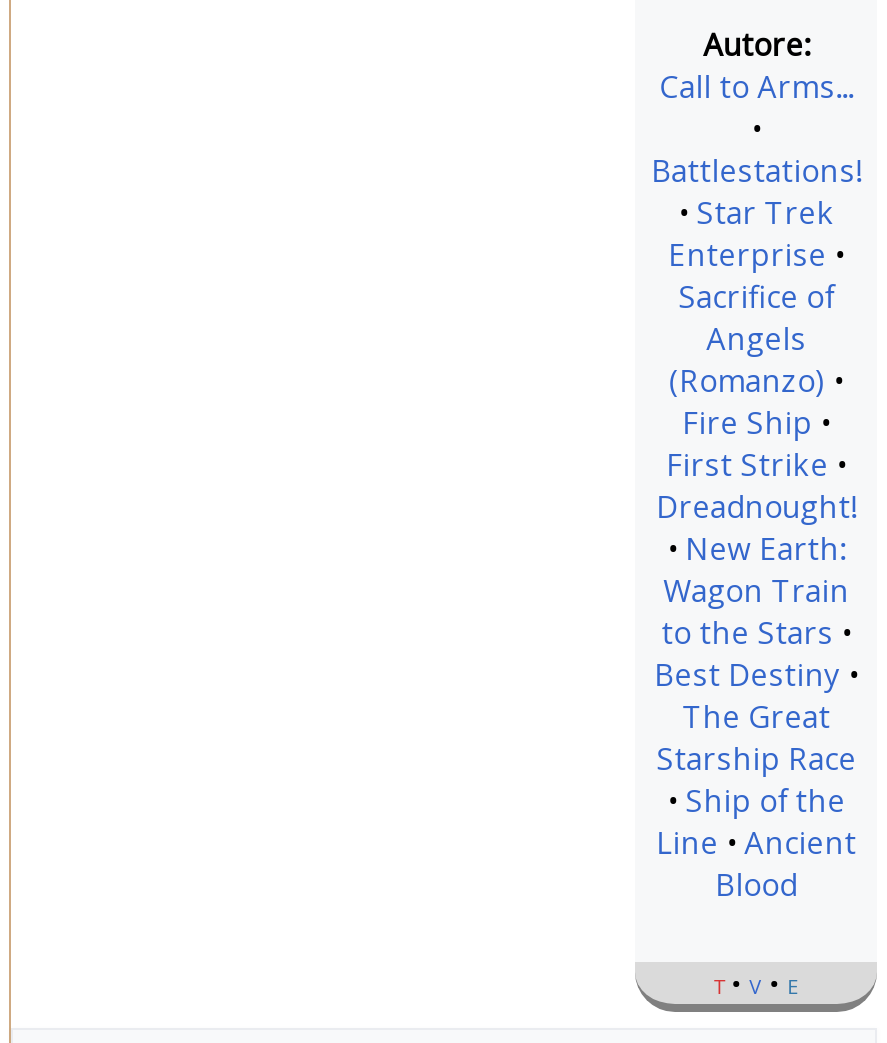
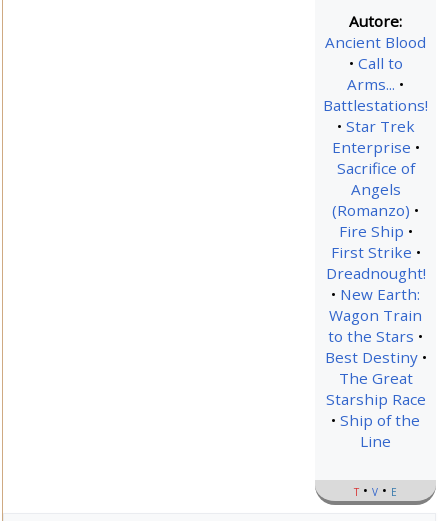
[659,66,853,106] Call to Arms... -> [325,32,426,94] Ancient Blood | Call to | Arms...
moved [651,150,861,862] -> [323,95,428,451]: Battlestations! | Star Trek | Enterprise | ... | Ship of the | Line
[715,822,856,904] Ancient | Blood -> none

